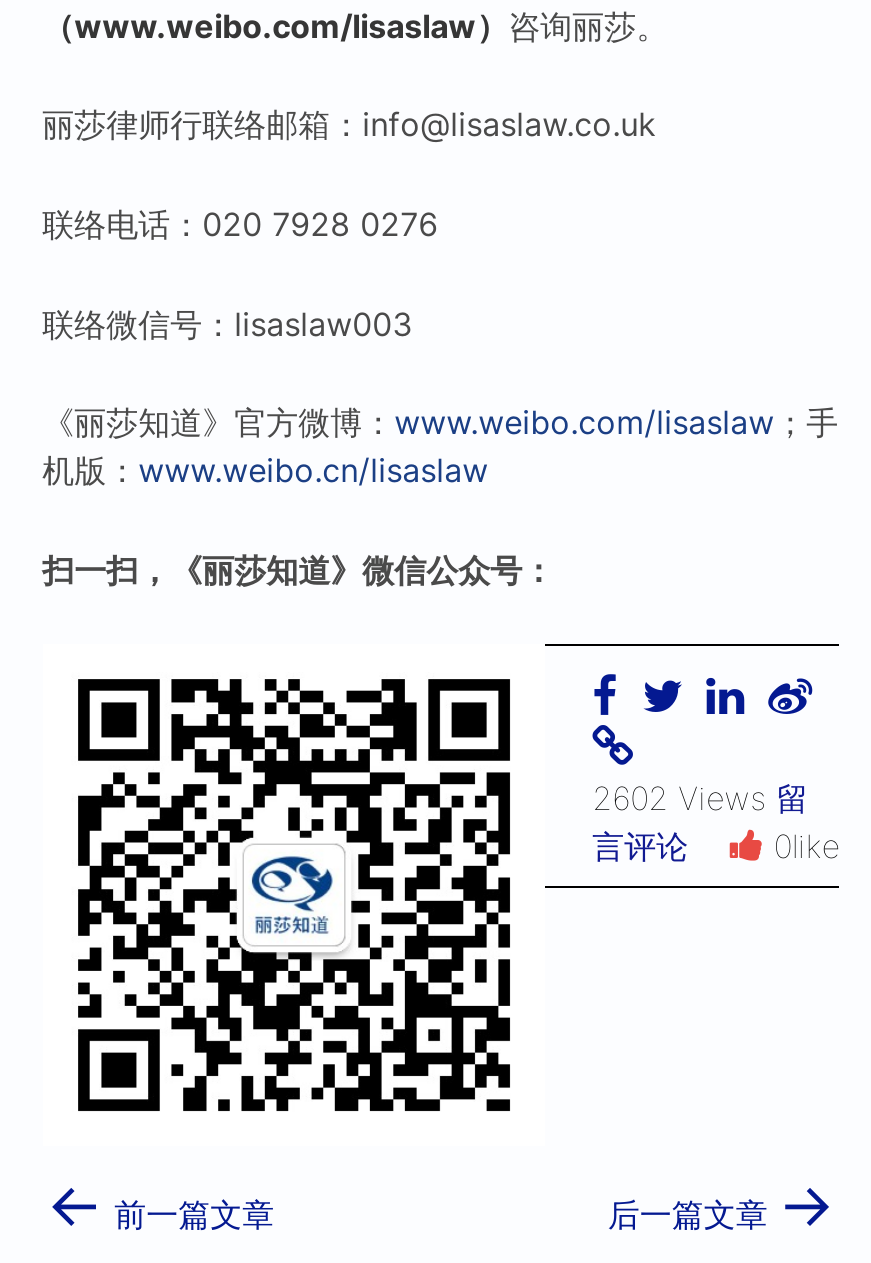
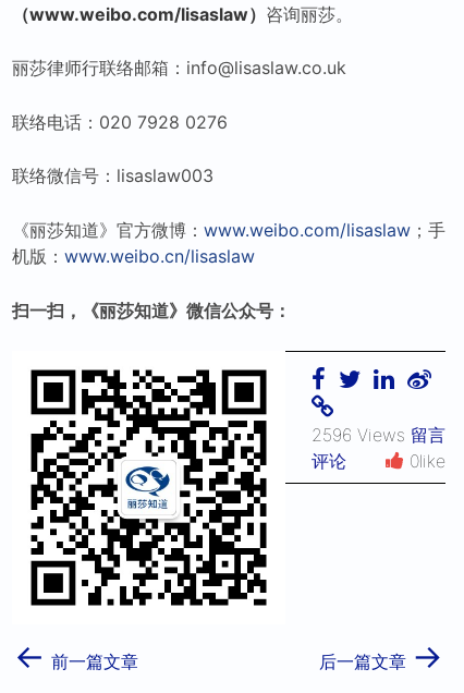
[592,778,808,866] 2602 Views 留 | 言评论 -> [311,424,445,472] 2596 Views 留言 | 评论

